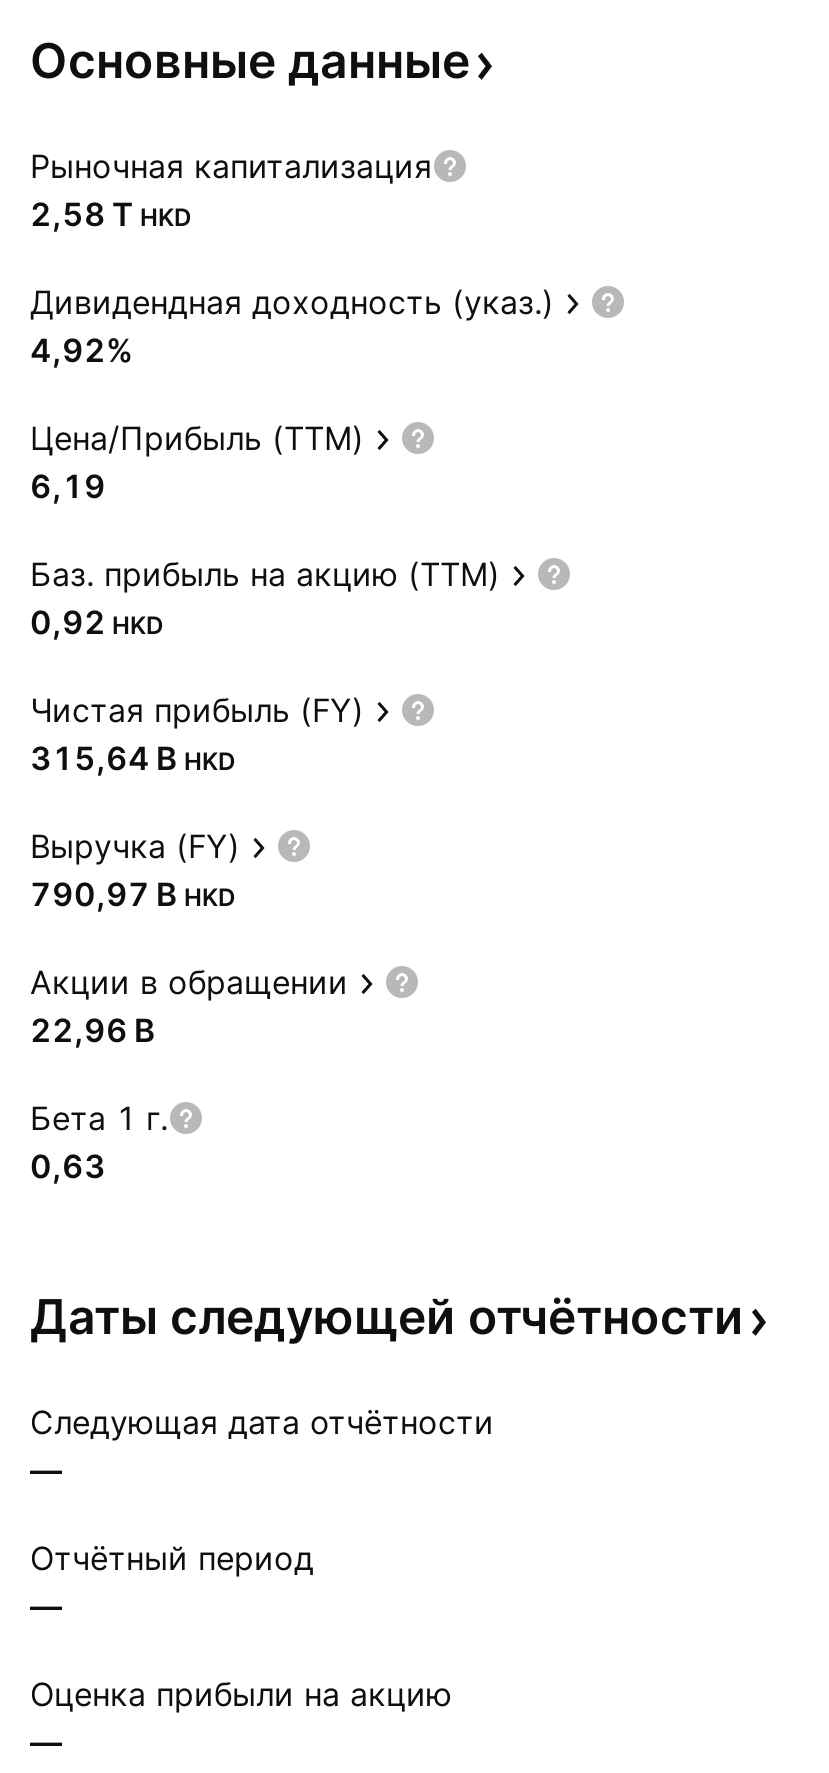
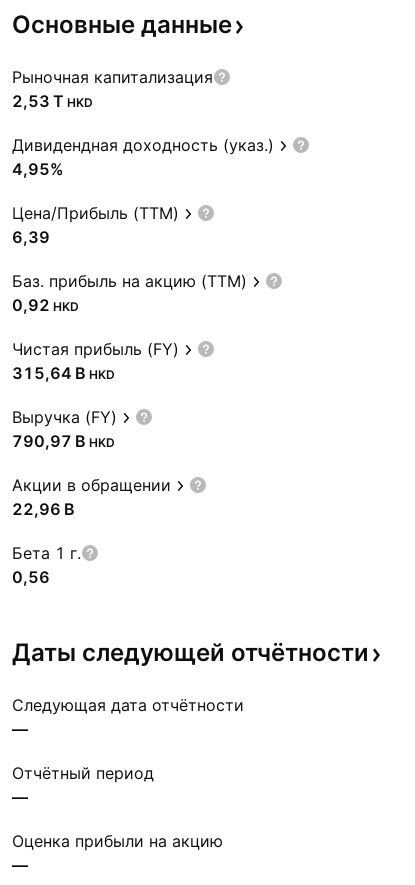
[30,194,192,234] 2,58 T HKD -> [12,91,93,111] 2,53 T HKD
[30,330,134,370] 4,92% -> [12,159,64,179] 4,95%
[30,466,106,506] 6,19 -> [12,227,50,247] 6,39
[30,1146,106,1186] 0,63 -> [12,567,50,587] 0,56

